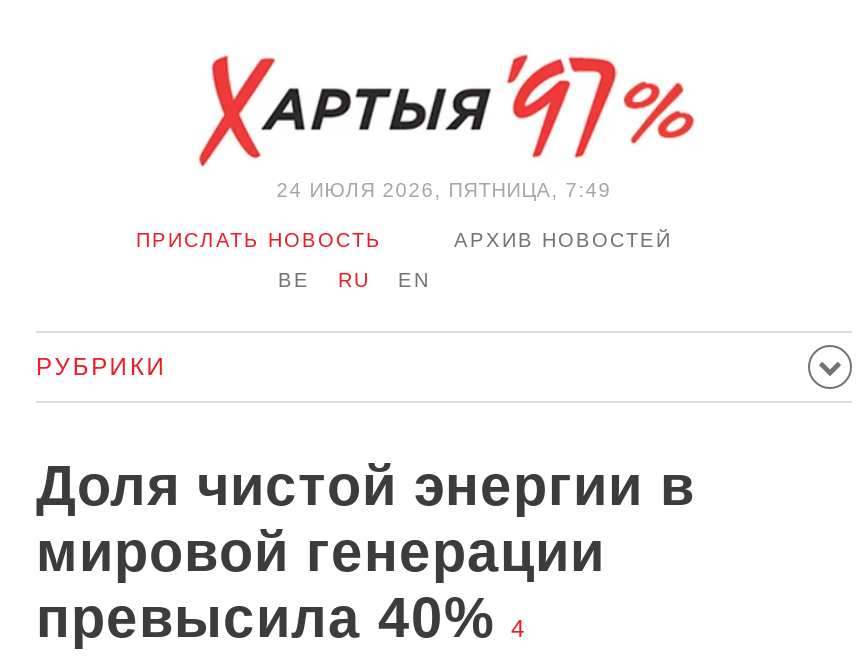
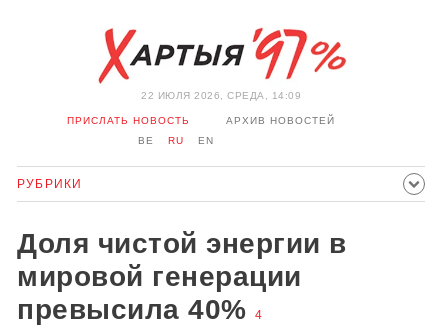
[276,179,612,201] 24 ИЮЛЯ 2026, ПЯТНИЦА, 7:49 -> [141,90,301,101] 22 ИЮЛЯ 2026, СРЕДА, 14:09

